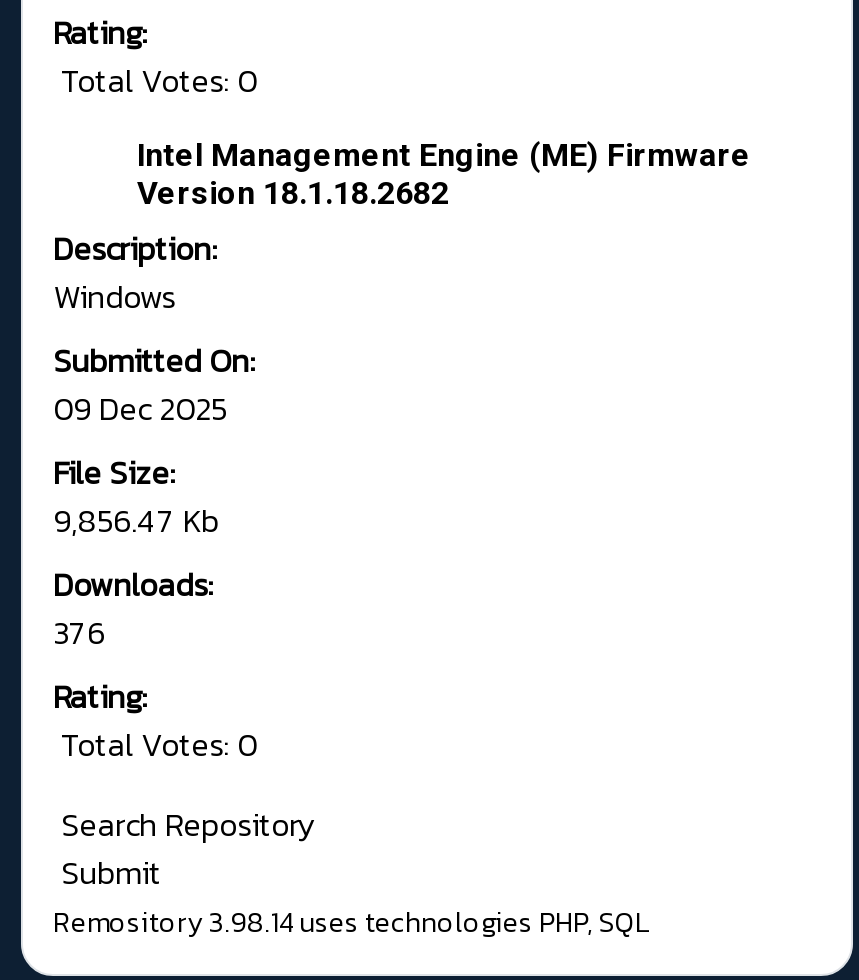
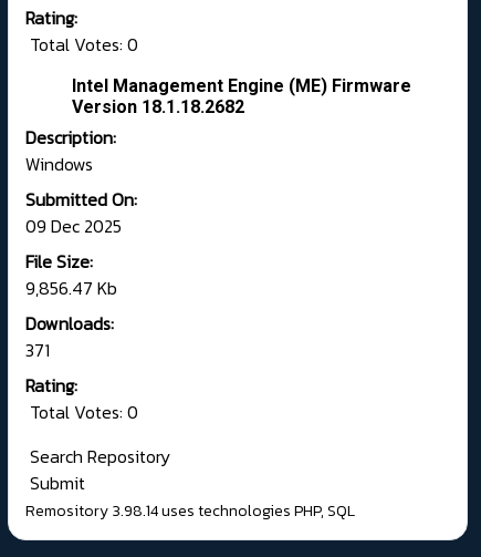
[53,609,105,657] 376 -> [25,337,50,364] 371

